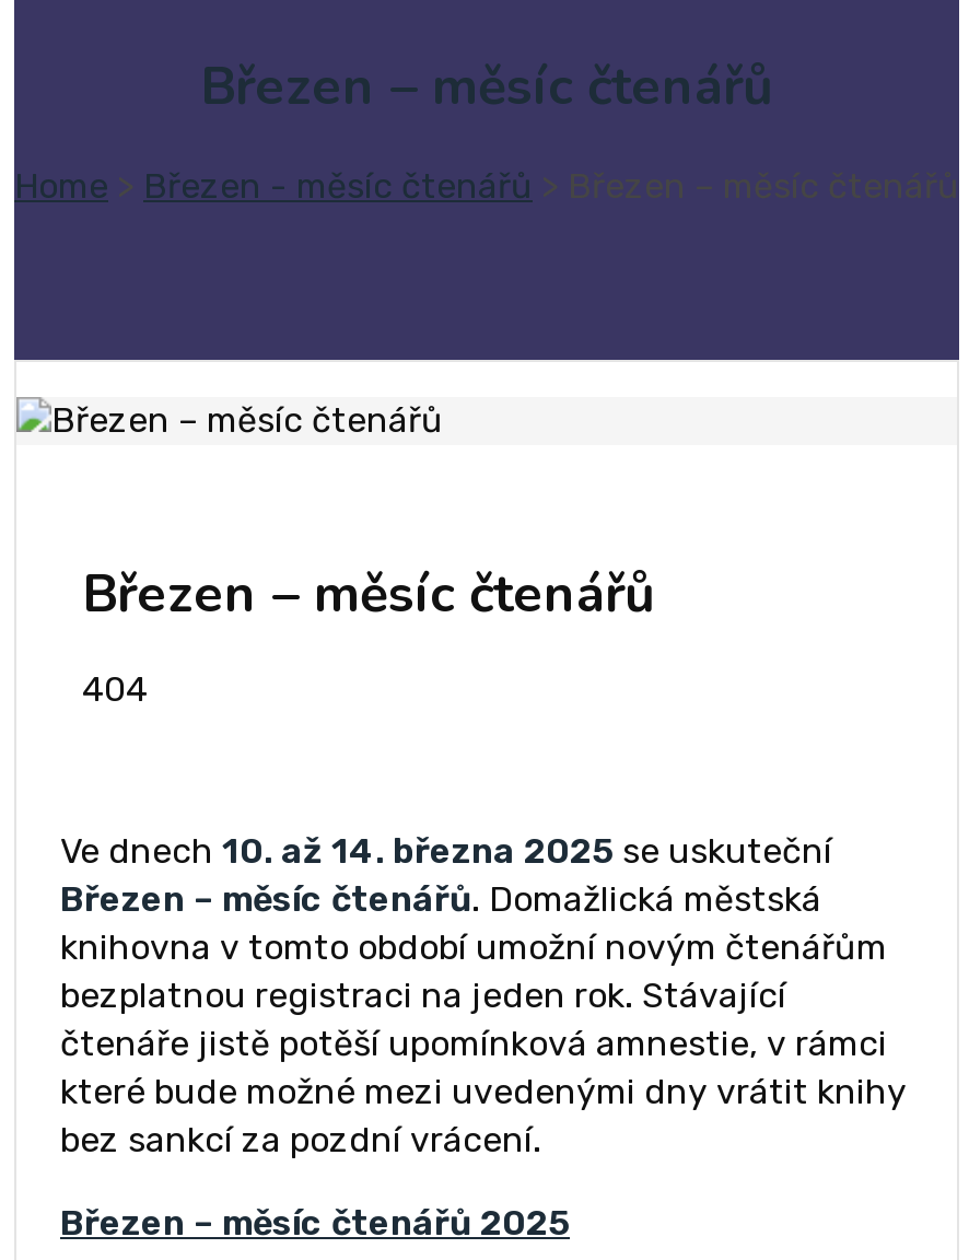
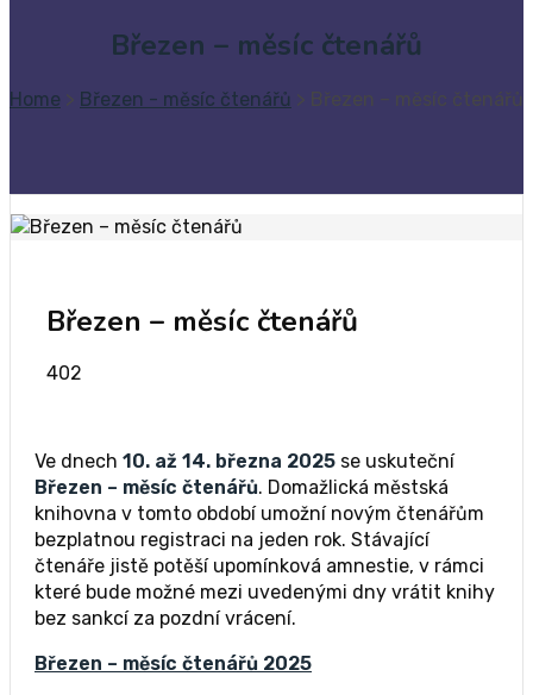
[82,668,148,710] 404 -> [46,362,82,384] 402

